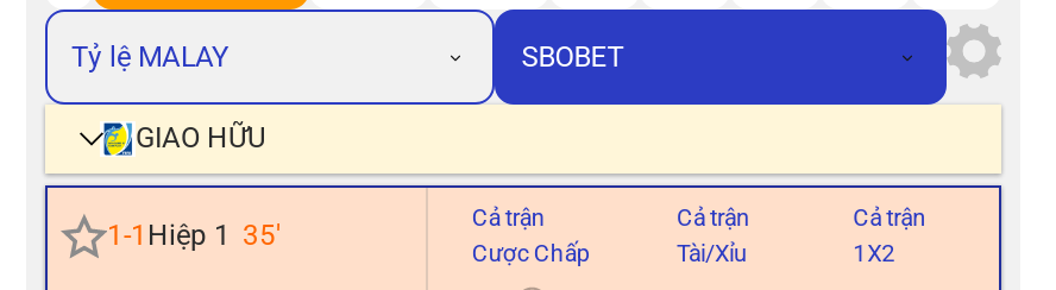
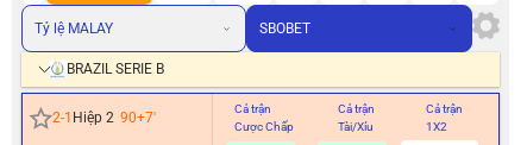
[136,122,266,155] GIAO HỮU -> [67,61,164,77] BRAZIL SERIE B
[107,219,276,252] 1 - 1 Hiệp 1 35 -> [52,110,153,126] 2 - 1 Hiệp 2 90+7

